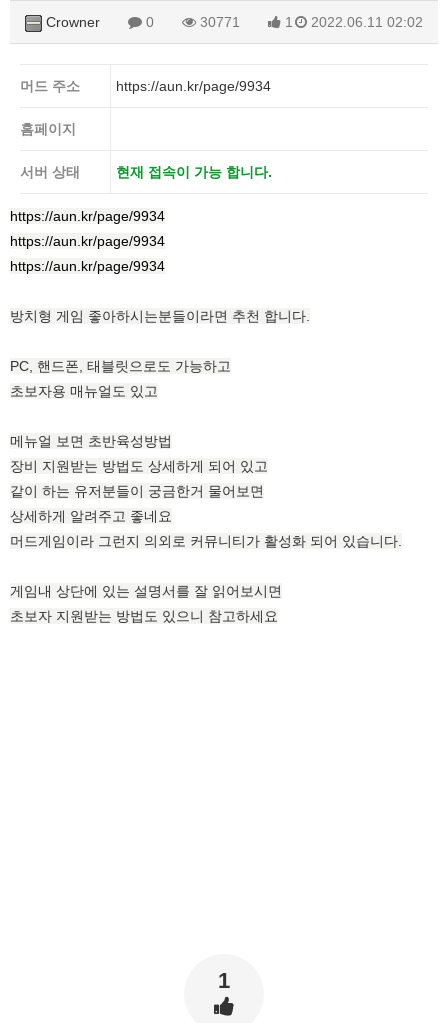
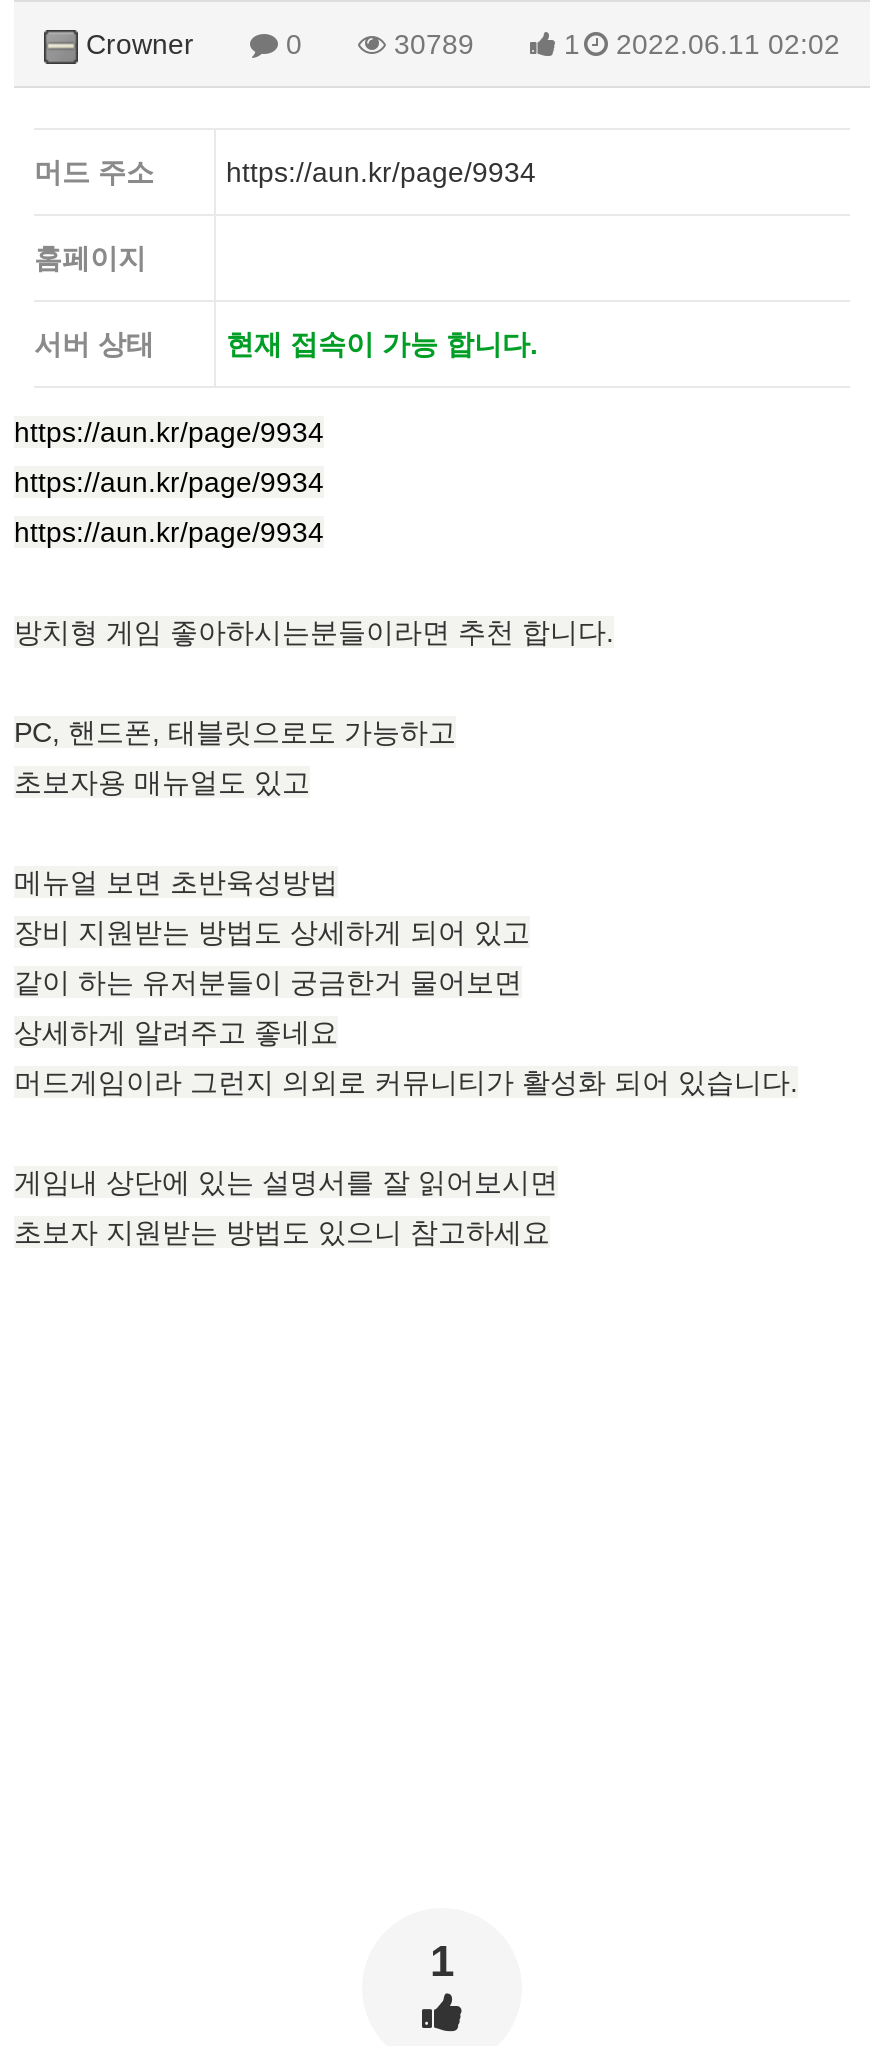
[196,14,244,30] 30771 -> [386,28,482,60] 30789

